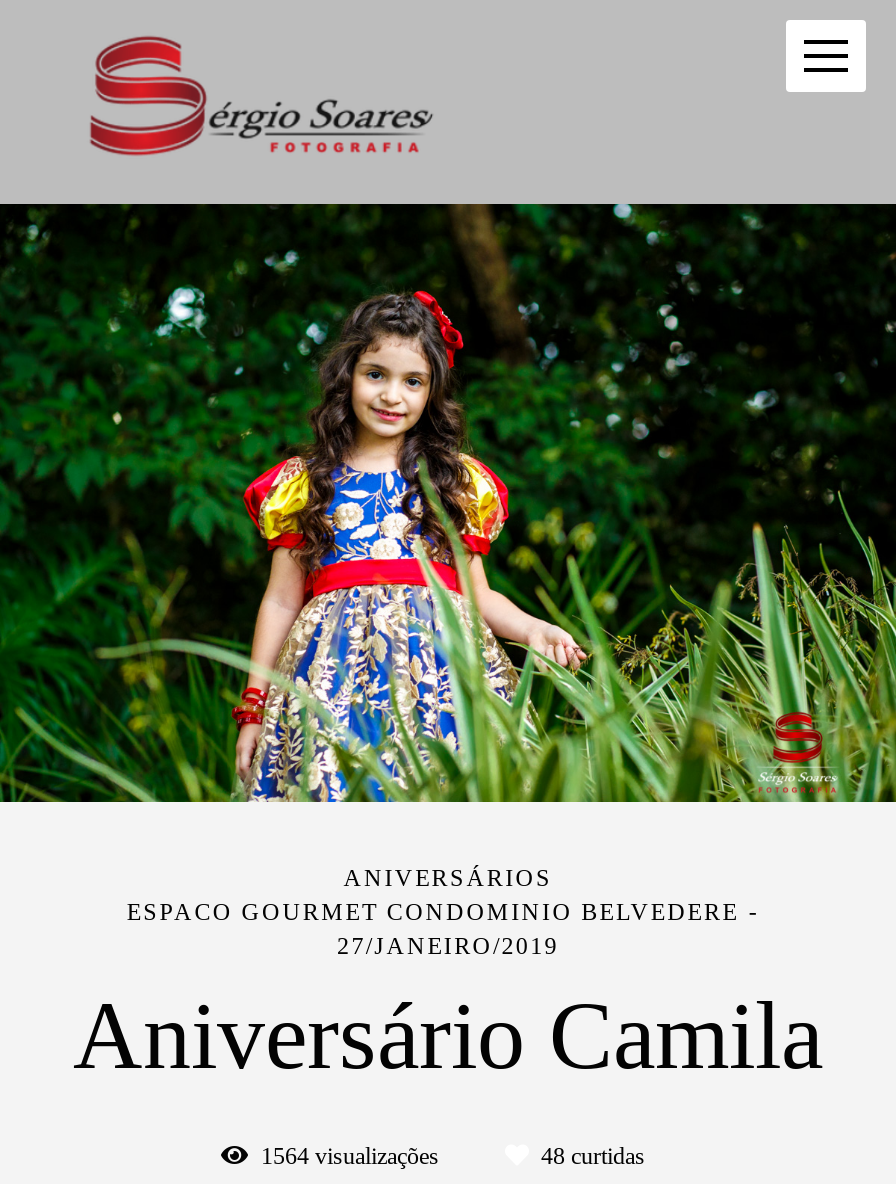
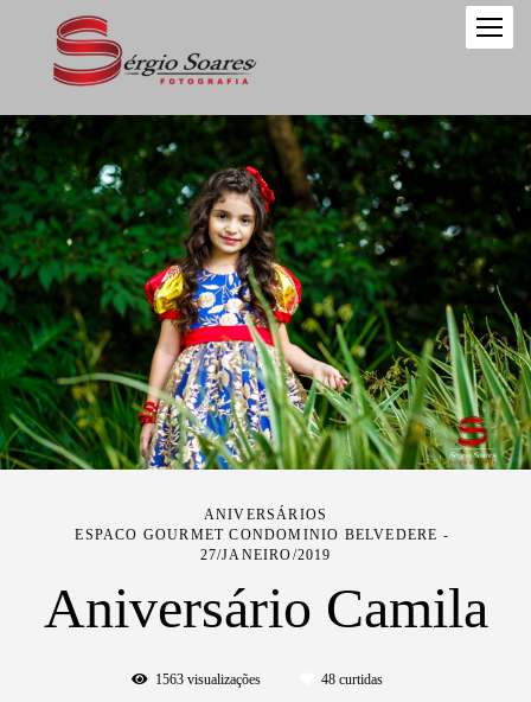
[261,1141,445,1169] 1564 visualizações -> [155,671,264,687] 1563 visualizações

